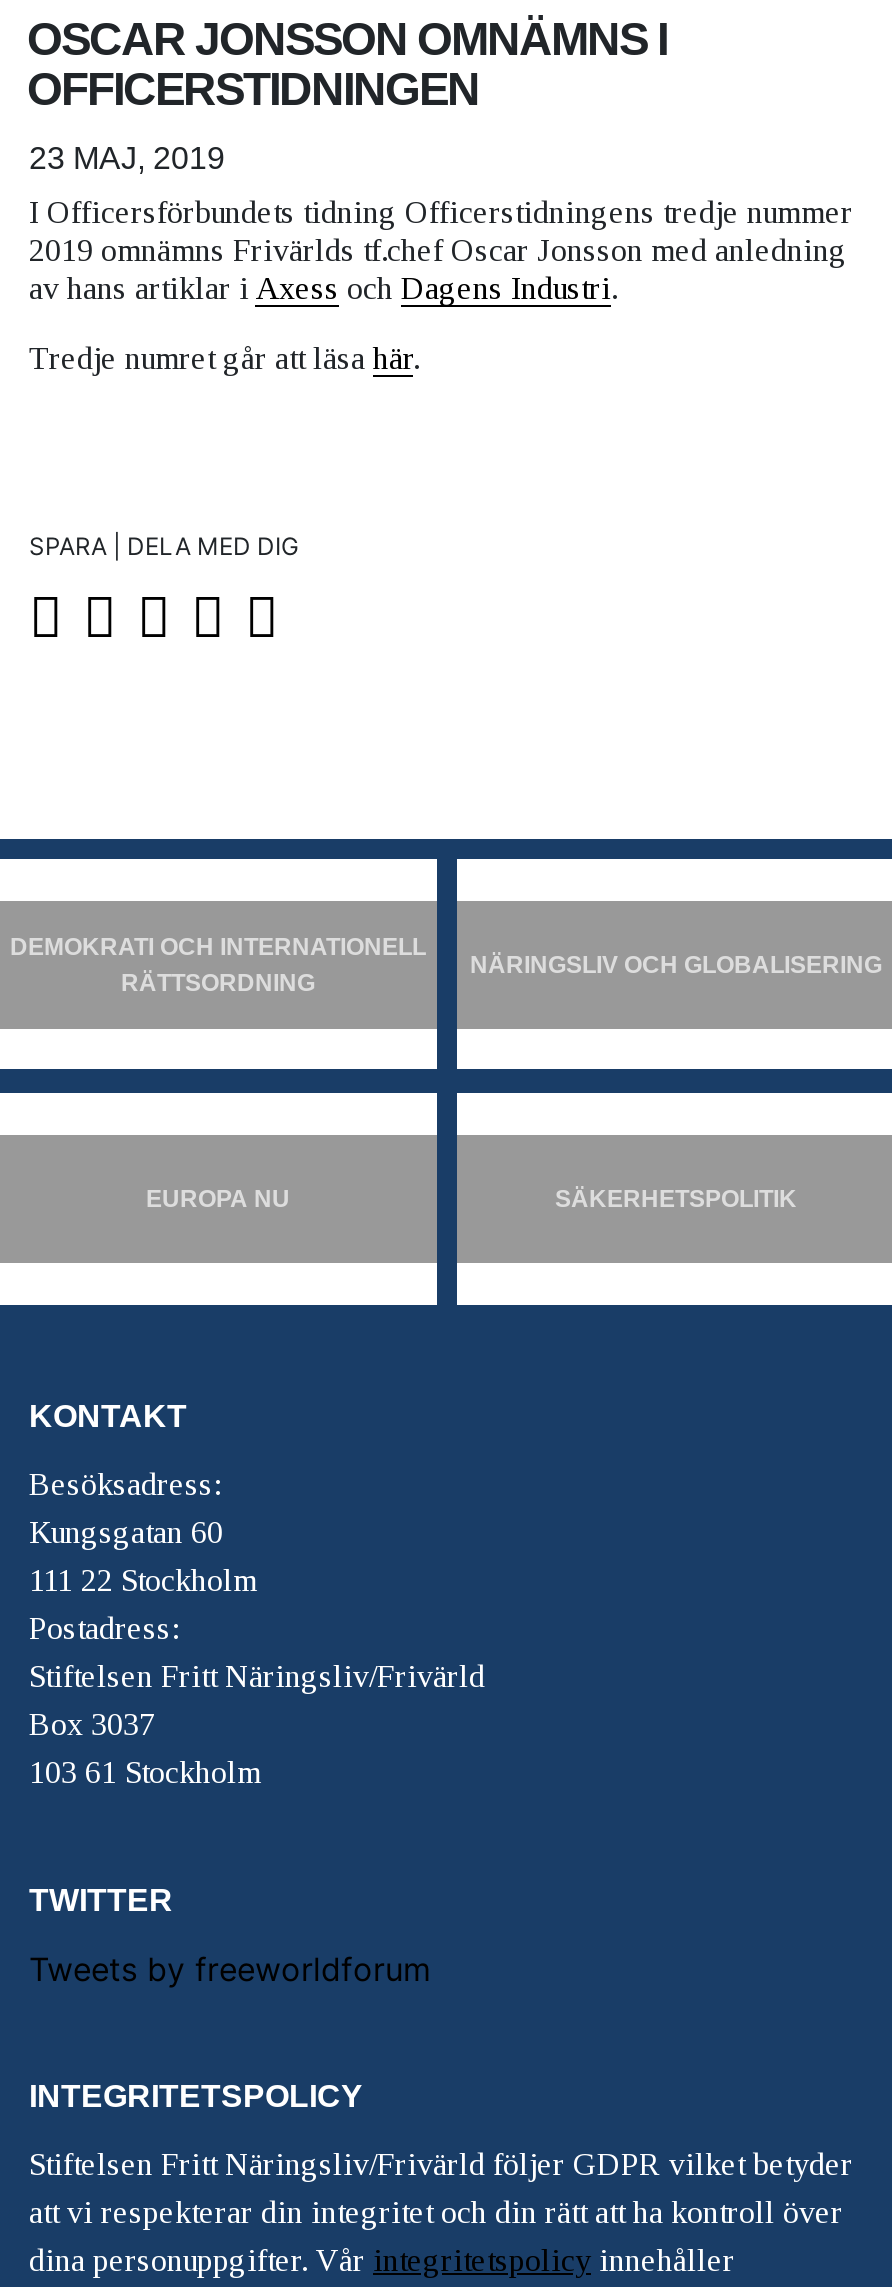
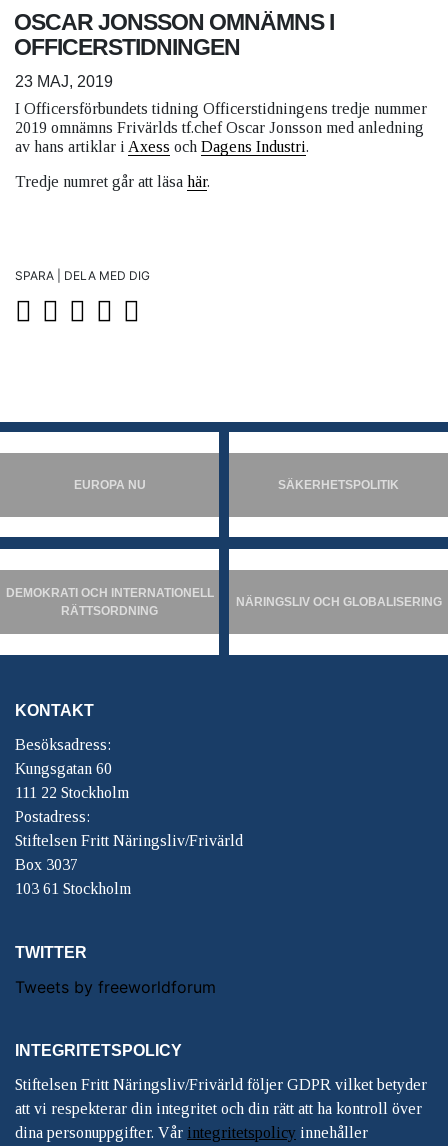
moved [10,932,882,996] -> [5,586,441,618]: DEMOKRATI OCH INTERNATIONELL | RÄTTSORDNING | NÄRINGSLIV OCH GLOBALISERING
moved [146,1185,797,1213] -> [73,478,399,492]: EUROPA NU | SÄKERHETSPOLITIK

